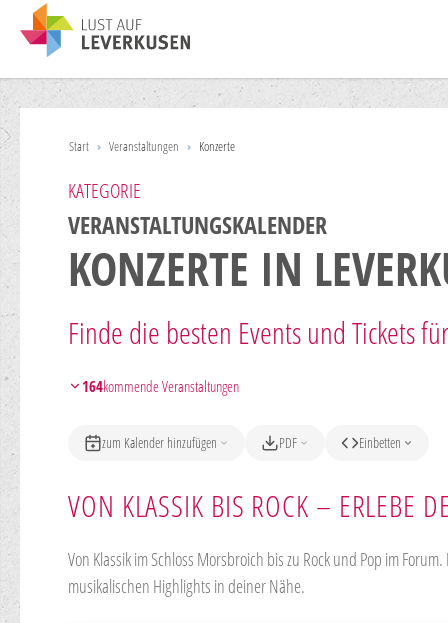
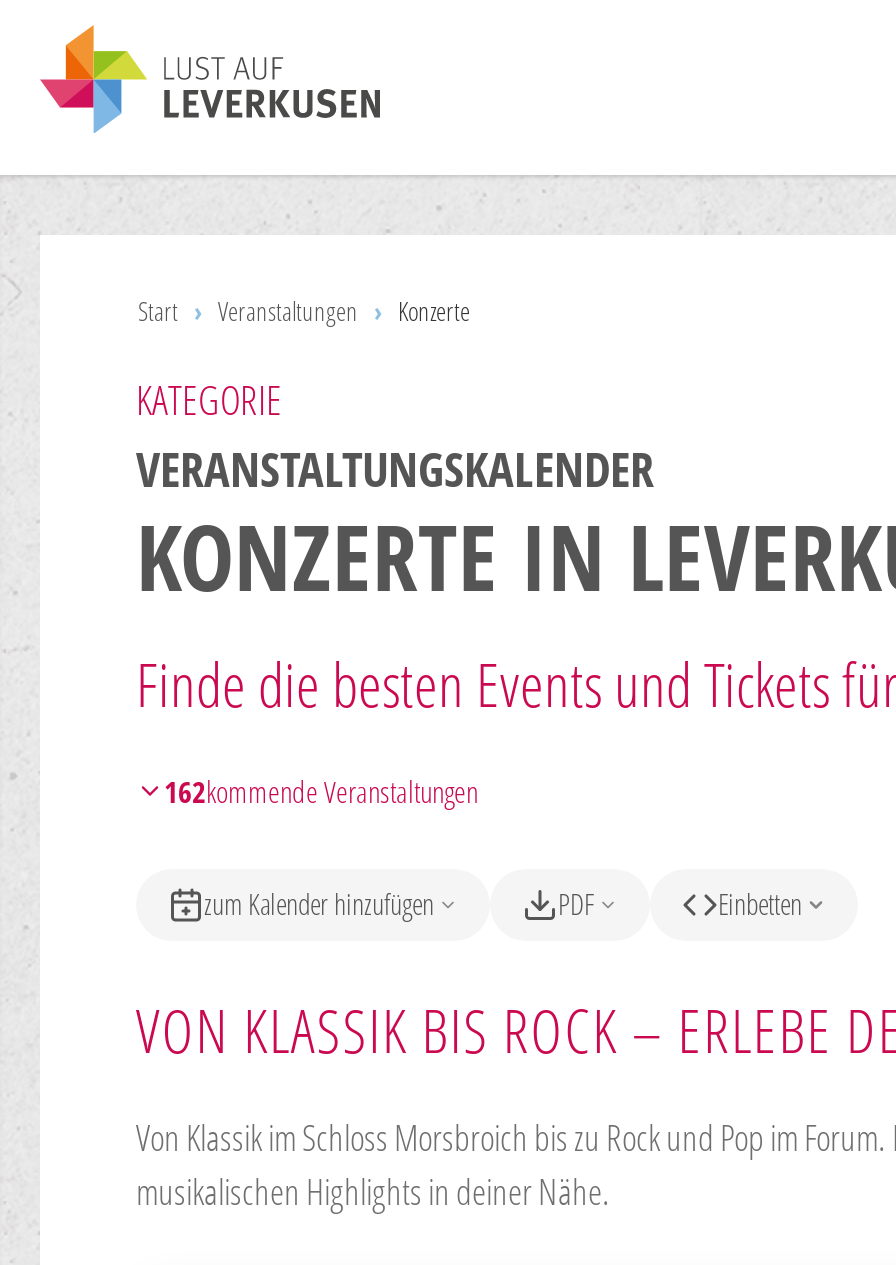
[82,376,239,396] 164kommende Veranstaltungen -> [164,771,478,811] 162kommende Veranstaltungen

